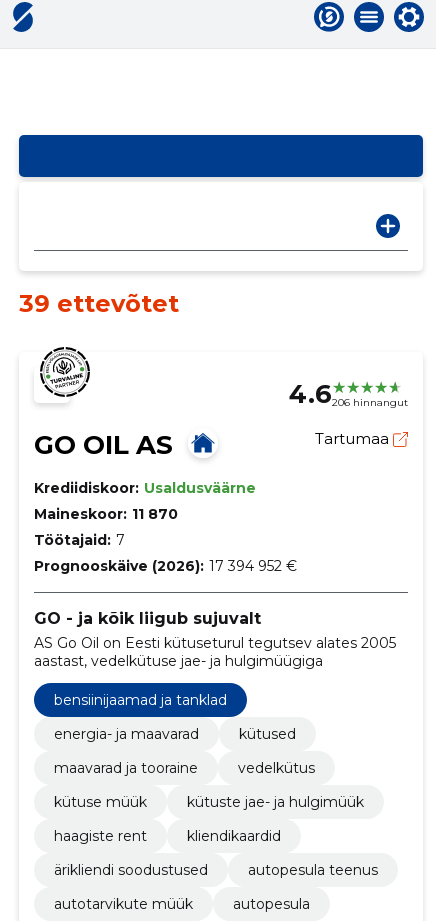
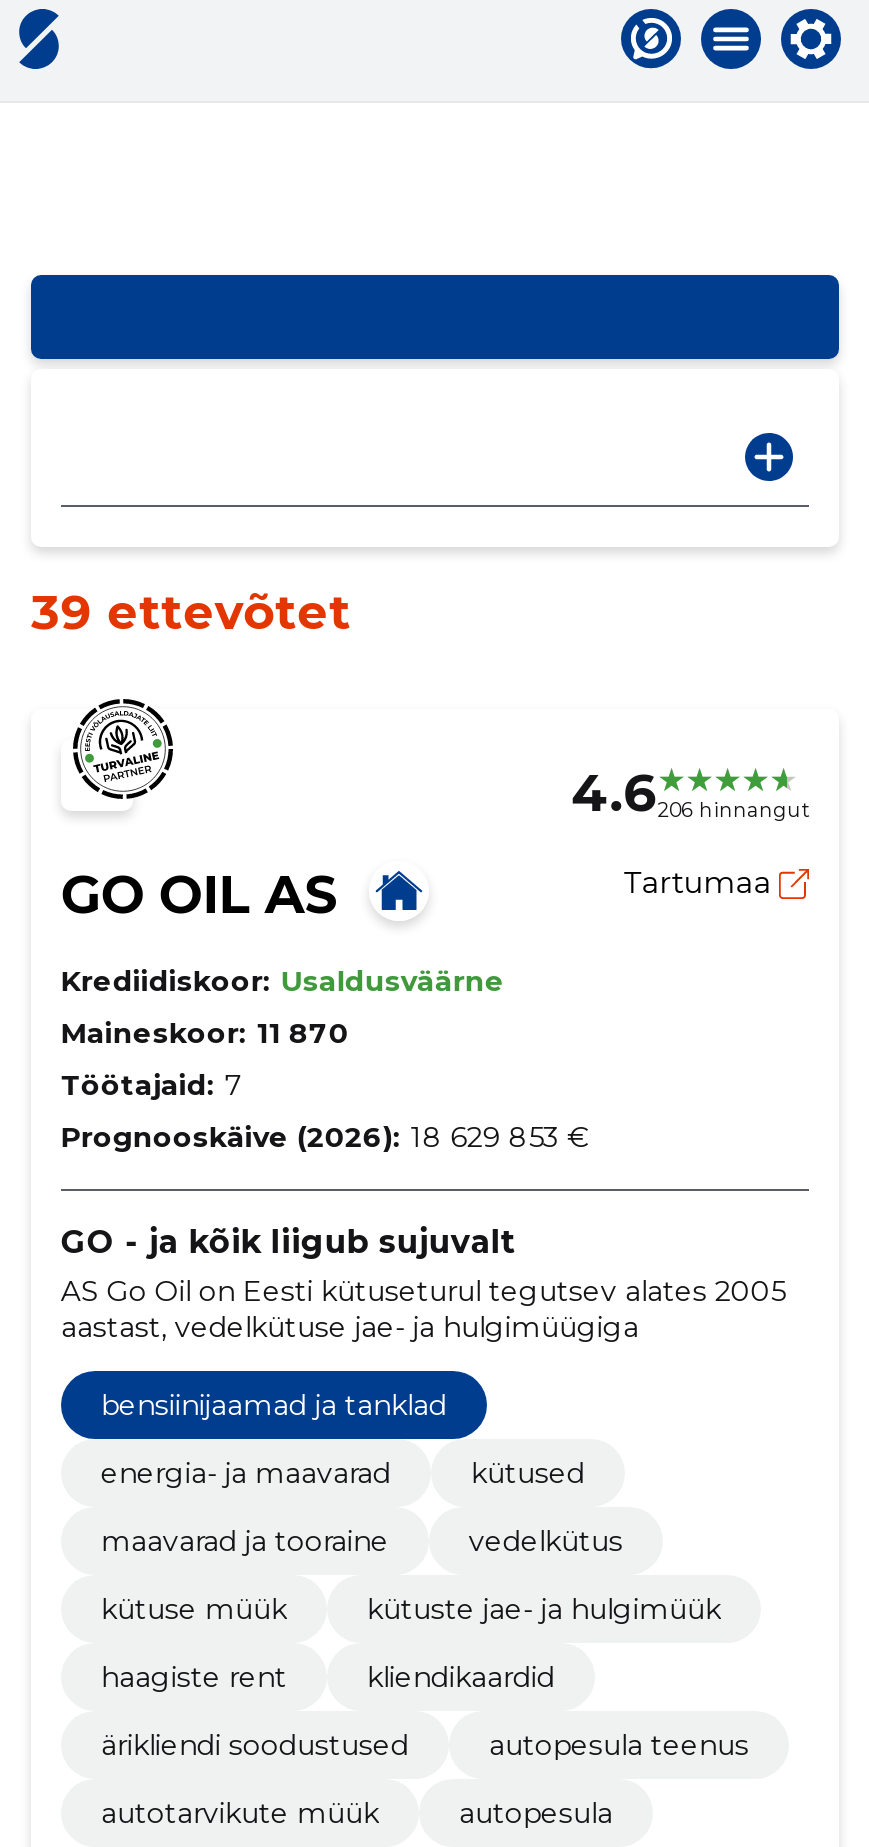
[34,557,297,575] Prognooskäive (2026): 17 394 952 € -> [61,1119,589,1155] Prognooskäive (2026): 18 629 853 €

